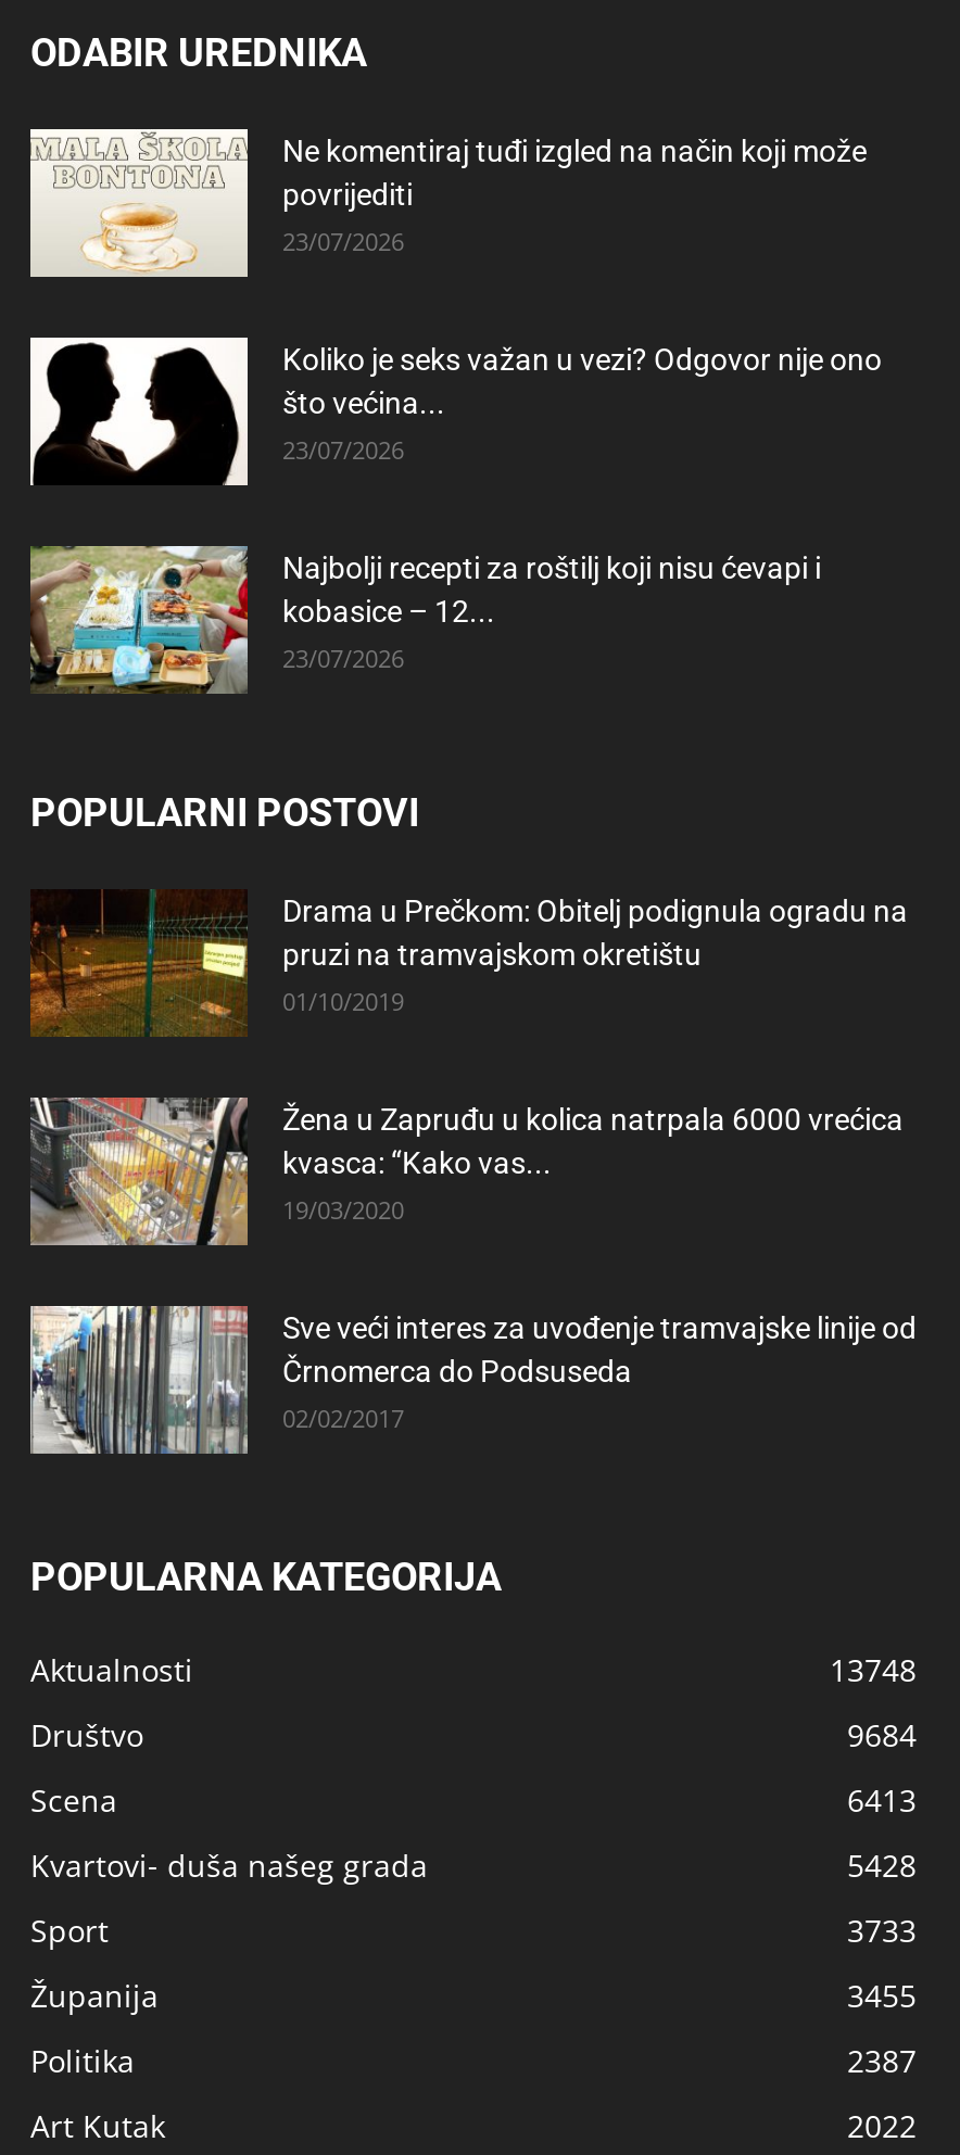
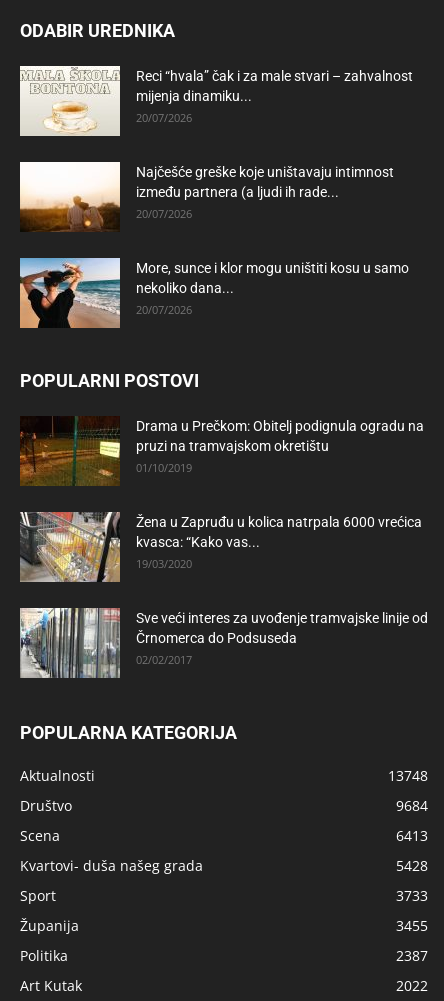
[282,133,867,257] Ne komentiraj tuđi izgled na način koji može | povrijediti | 23/07/2026 -> [136,68,413,125] Reci “hvala” čak i za male stvari – zahvalnost | mijenja dinamiku... | 20/07/2026
[28,341,882,487] [image] | Koliko je seks važan u vezi? Odgovor nije ono | što većina... | 23/07/2026 -> [19,163,394,232] [image] | Najčešće greške koje uništavaju intimnost | između partnera (a ljudi ih rade... | 20/07/2026
[28,544,821,698] [image] | Najbolji recepti za roštilj koji nisu ćevapi i | kobasice – 12... | 23/07/2026 -> [19,257,409,329] [image] | More, sunce i klor mogu uništiti kosu u samo | nekoliko dana... | 20/07/2026

